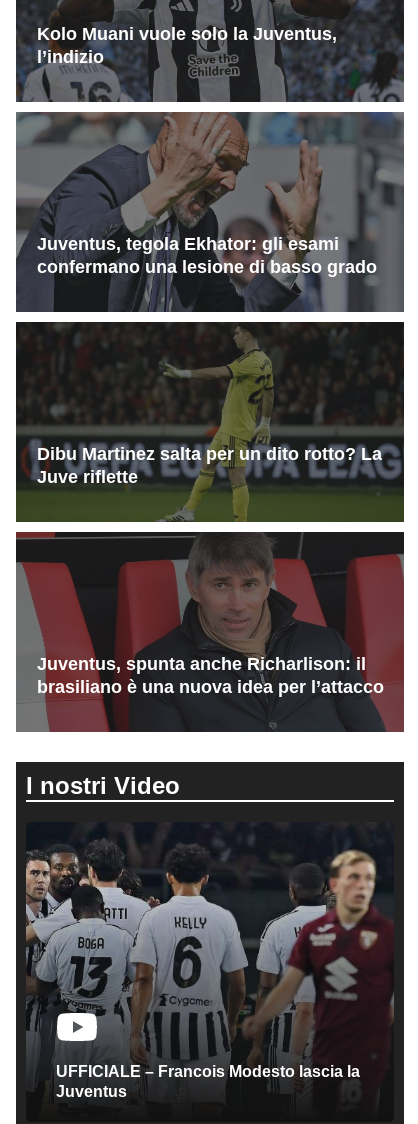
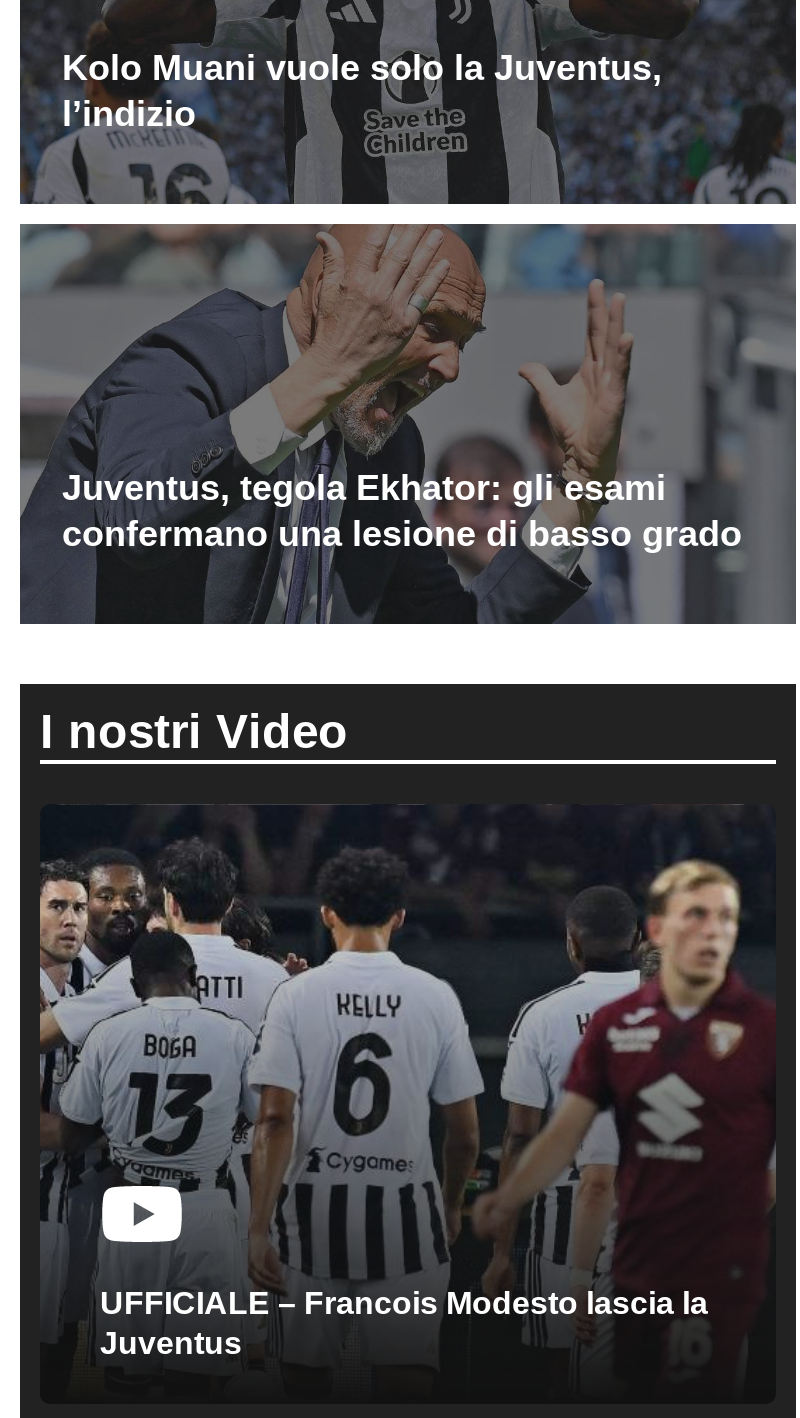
[16,321,404,487] [image] | Dibu Martinez salta per un dito rotto? La | Juve riflette -> none
[16,531,404,732] [image] | Juventus, spunta anche Richarlison: il | brasiliano è una nuova idea per l’attacco -> none

